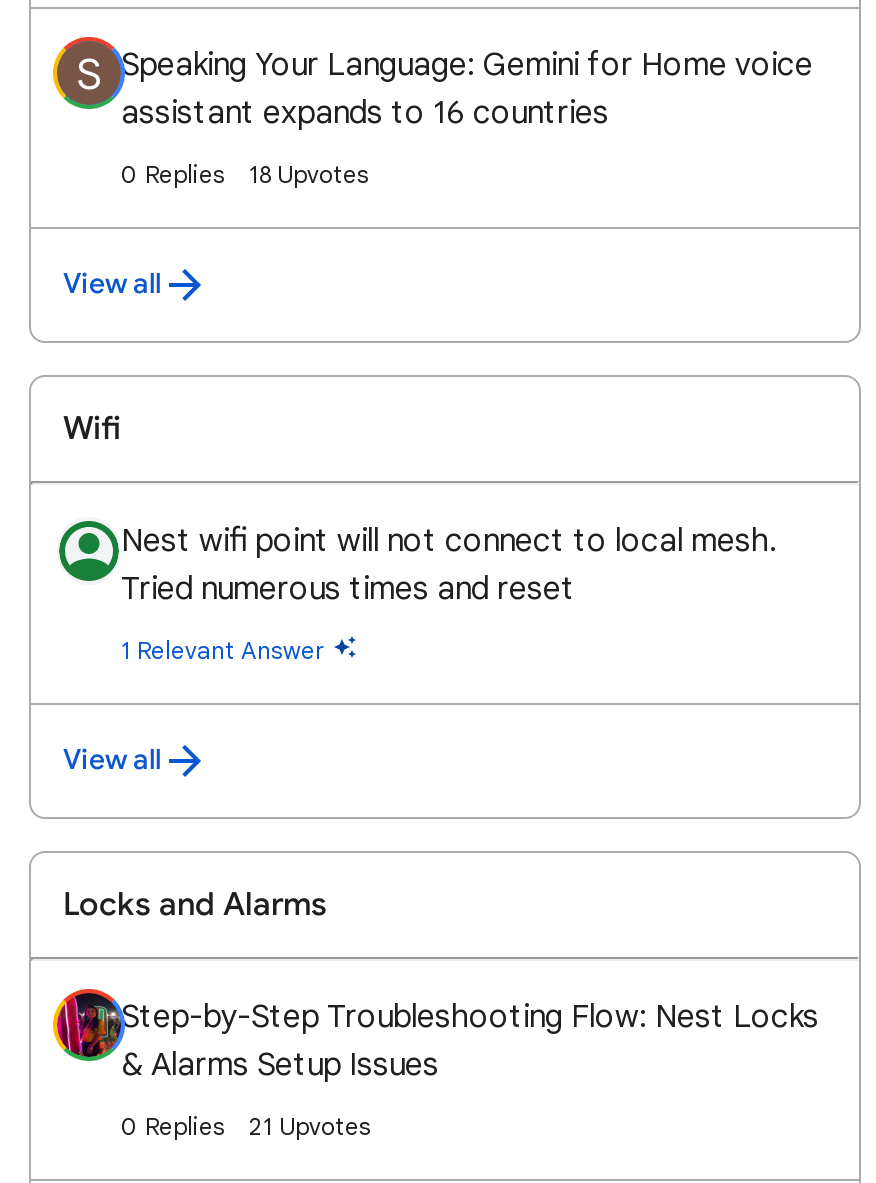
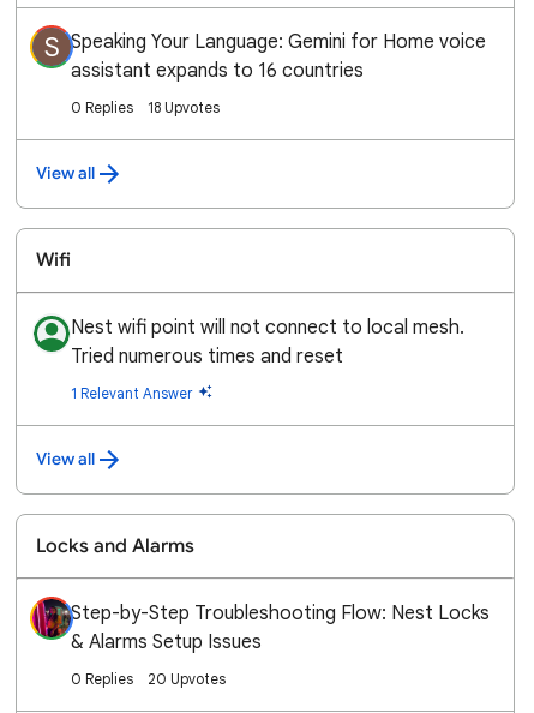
[249,1111,371,1141] 21 Upvotes -> [148,670,226,688] 20 Upvotes

